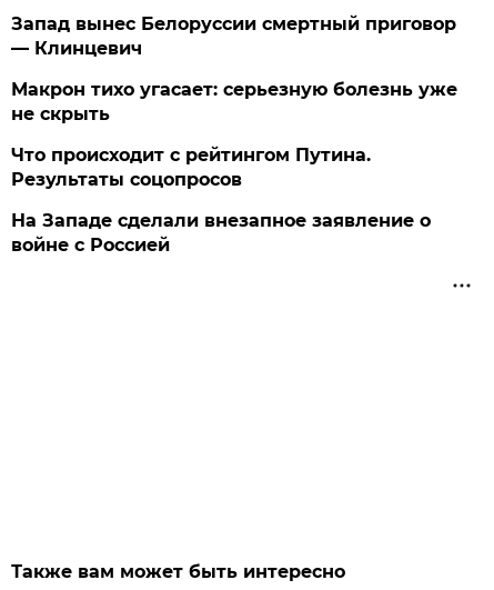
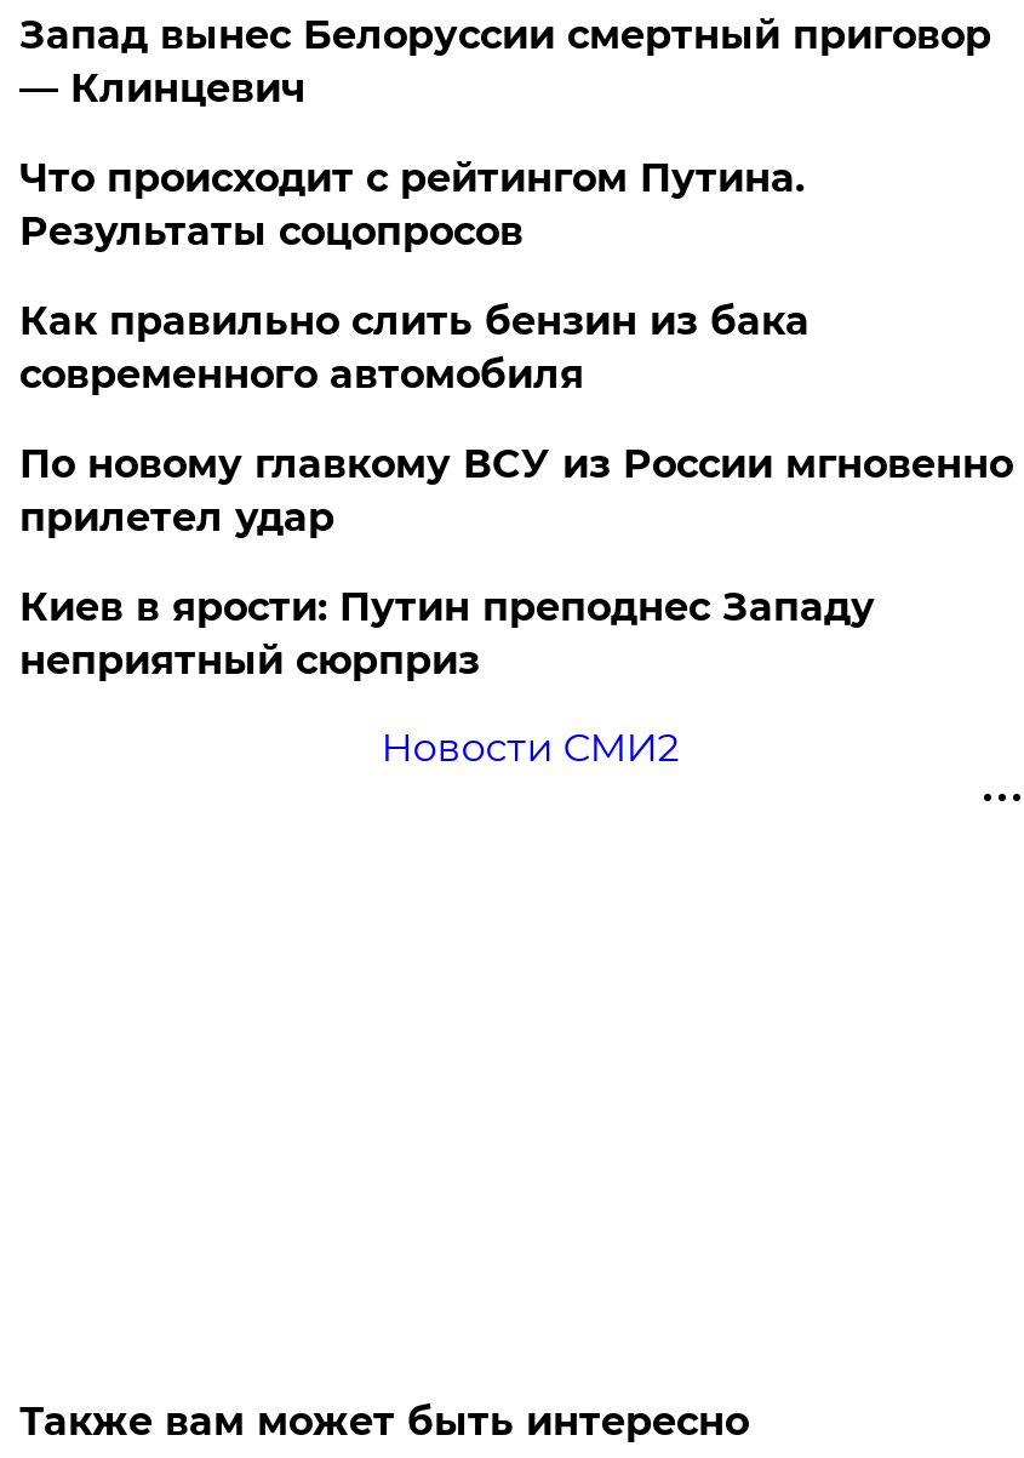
[12,79,458,124] Макрон тихо угасает: серьезную болезнь уже | не скрыть -> none
moved [12,144,371,190] -> [19,156,804,256]: Что происходит с рейтингом Путина. | Результаты соцопросов
[12,210,431,256] На Западе сделали внезапное заявление о | войне с Россией -> [19,299,1013,772] Как правильно слить бензин из бака | современного автомобиля | По новому главкому ВСУ из России мгновенно | прилетел удар | Киев в ярости: Путин преподнес Западу | неприятный сюрприз | Новости СМИ2

